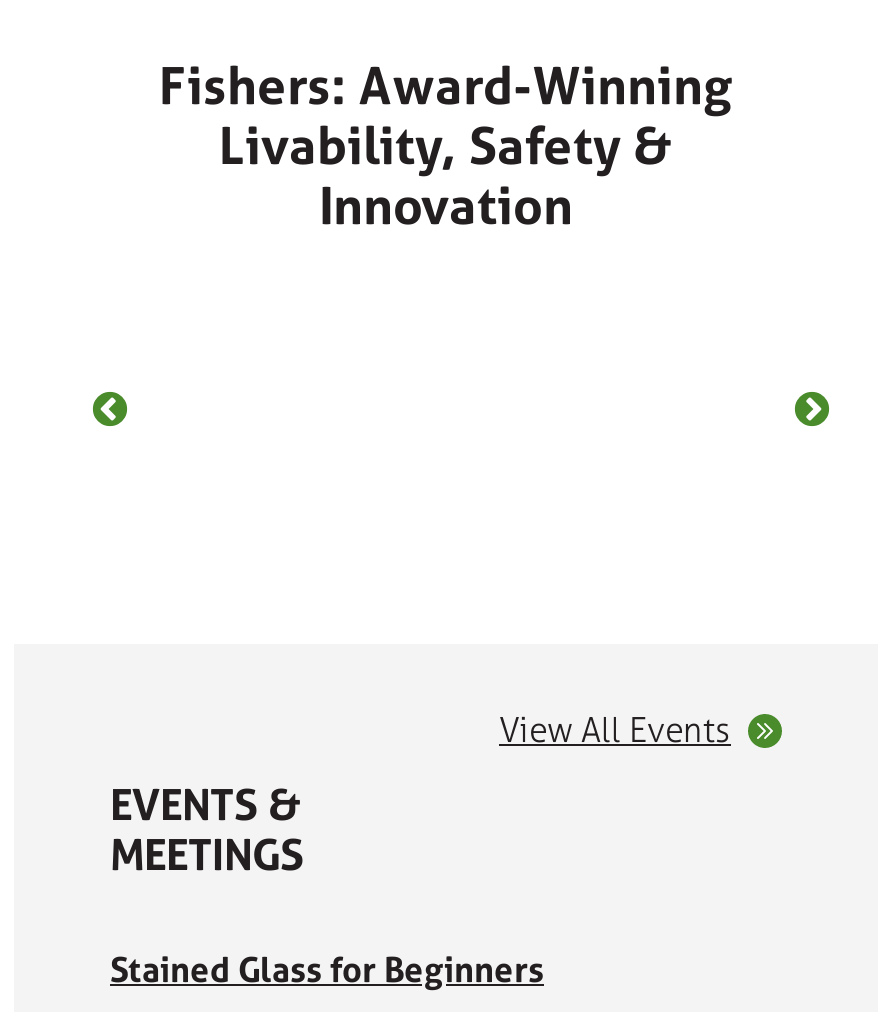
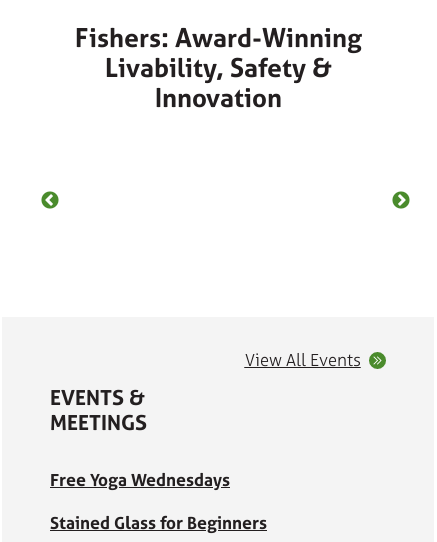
none -> [50,468,230,491] Free Yoga Wednesdays

